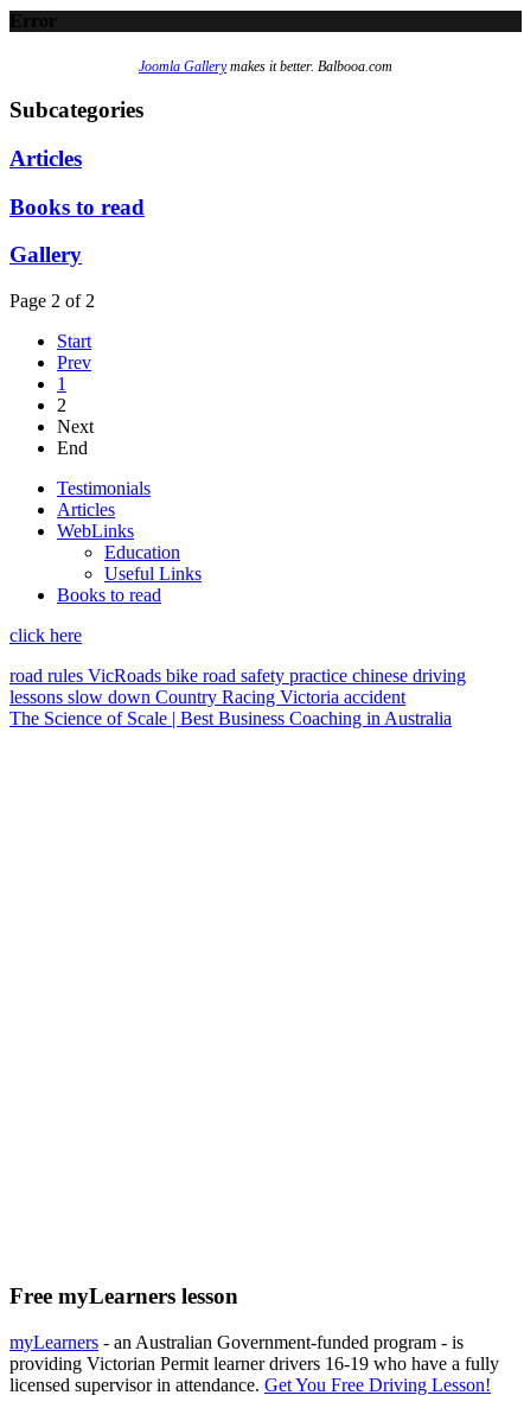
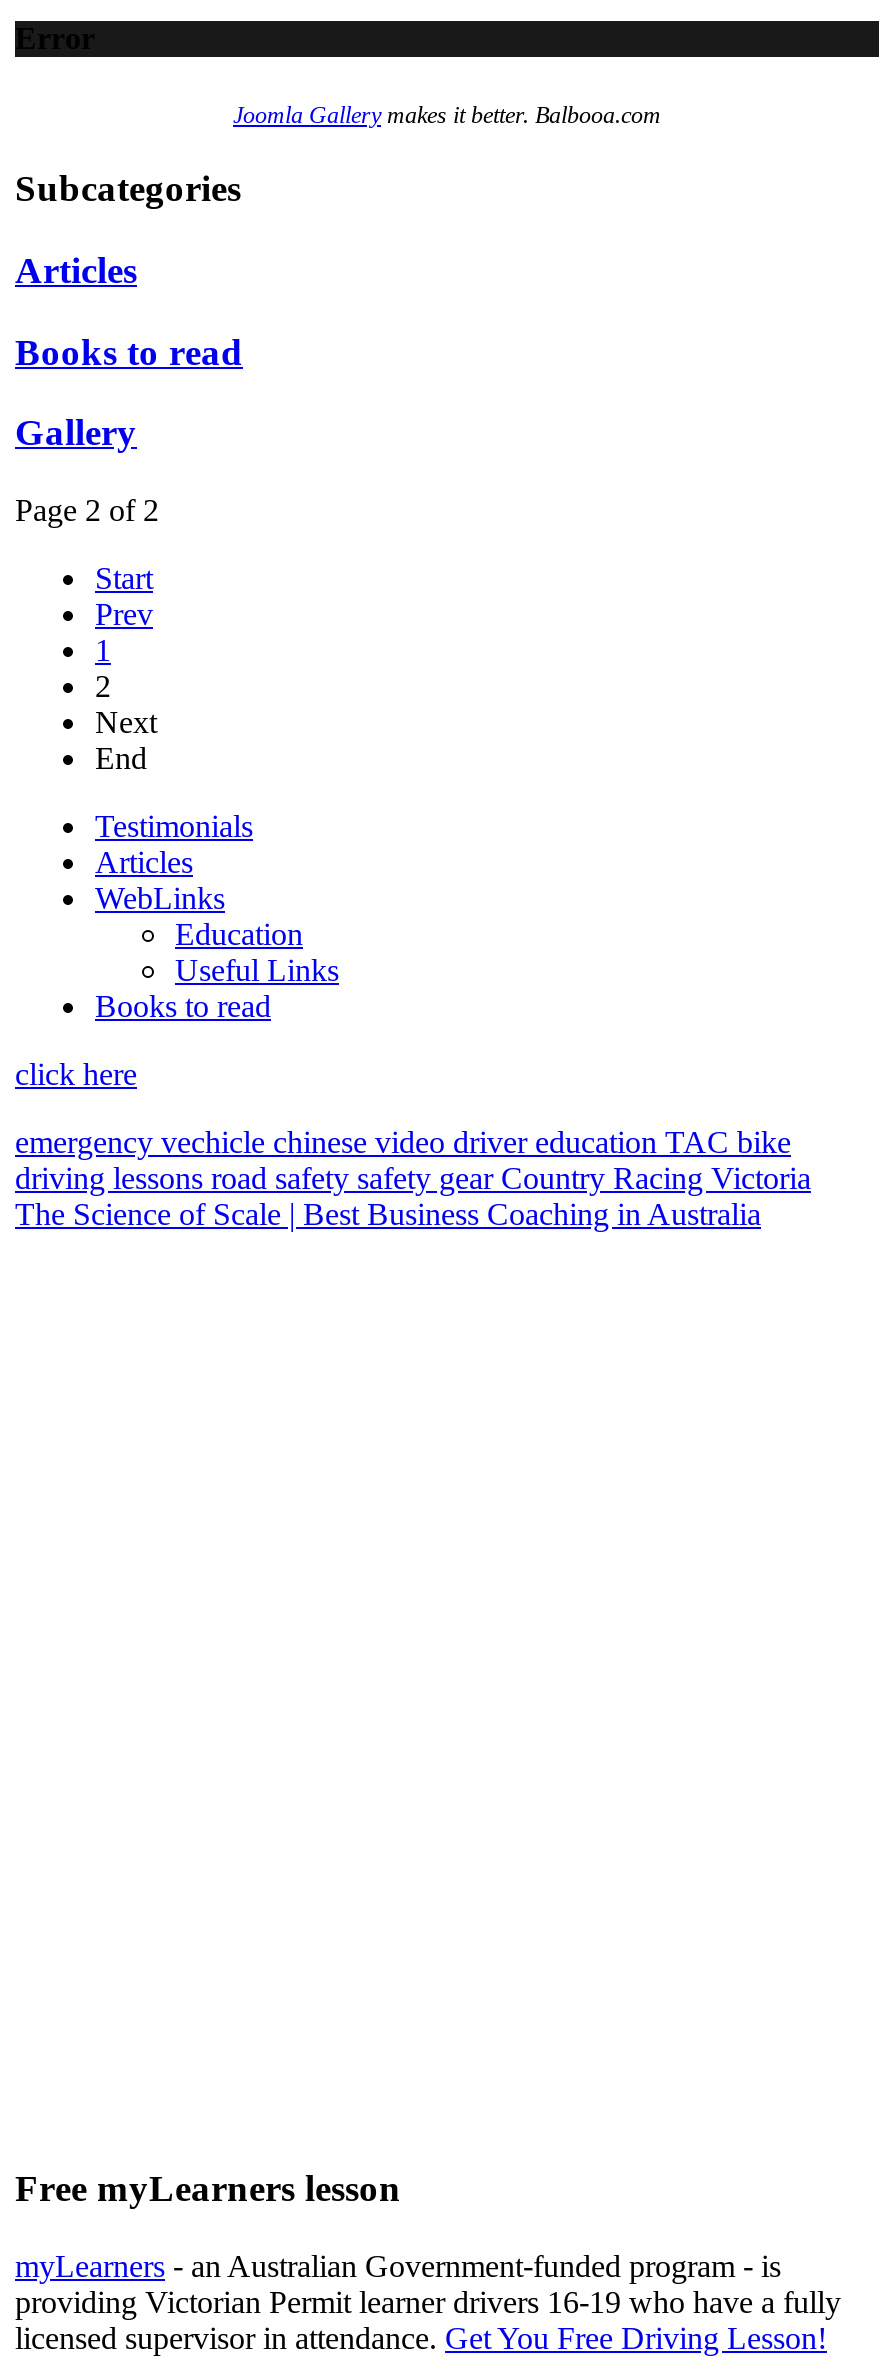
[9,666,466,707] road rules VicRoads bike road safety practice chinese driving | lessons slow down Country Racing Victoria accident -> [15,1125,811,1195] emergency vechicle chinese video driver education TAC bike | driving lessons road safety safety gear Country Racing Victoria

